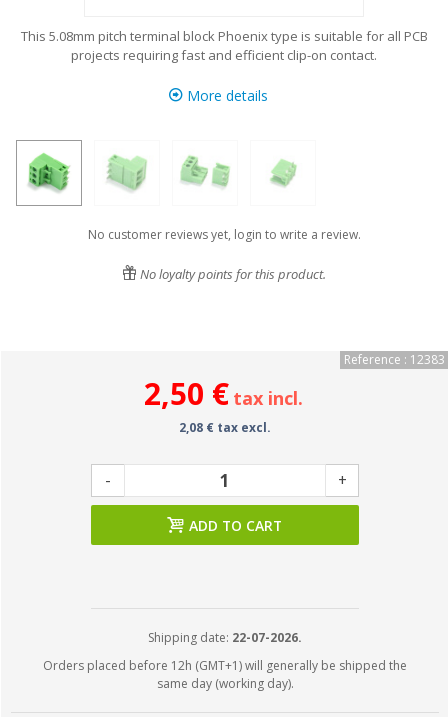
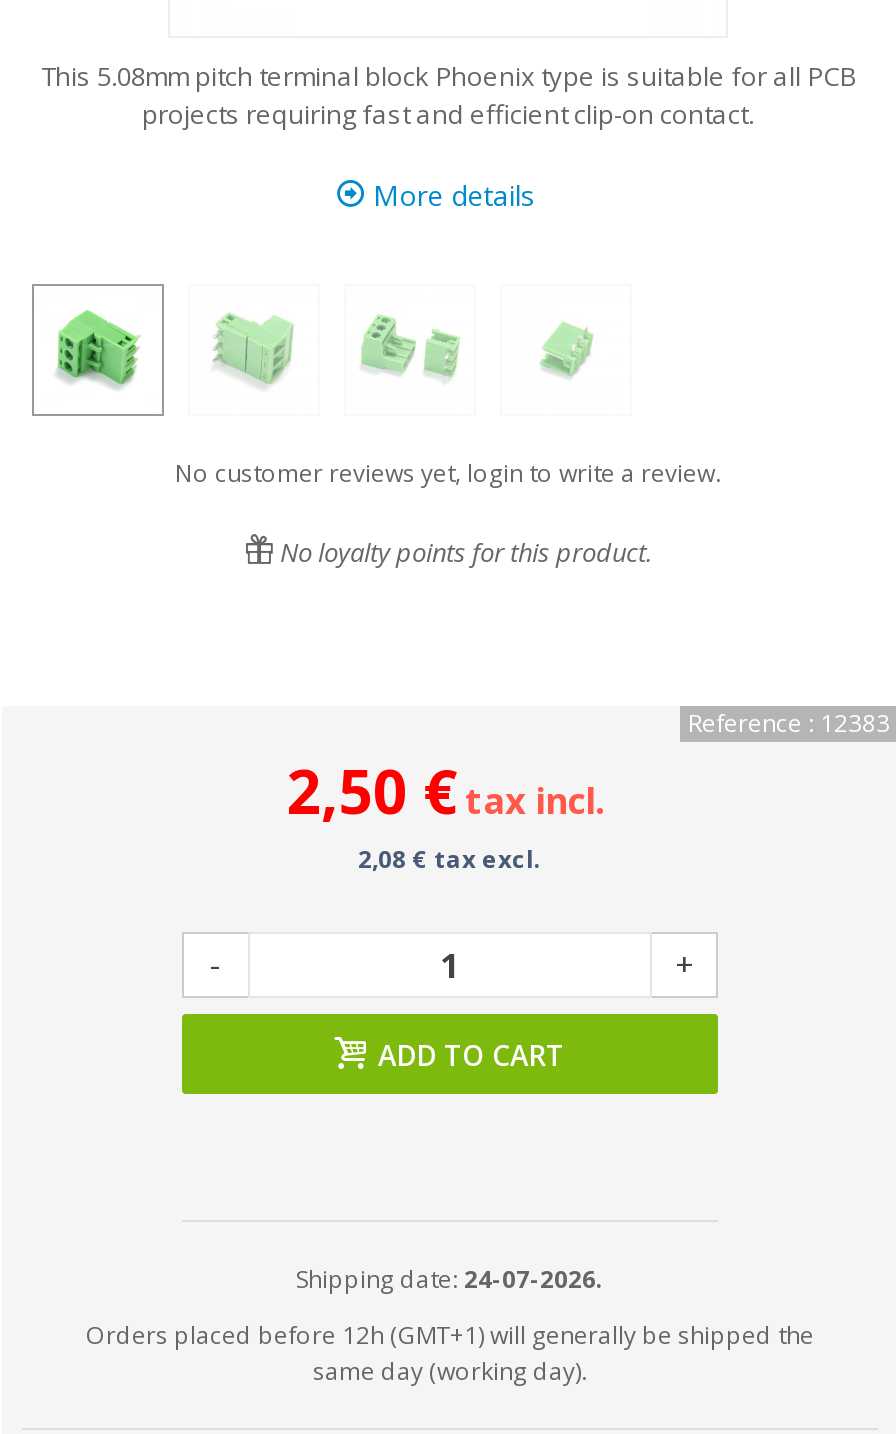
[148,629,302,646] Shipping date: 22-07-2026. -> [296,1262,604,1296] Shipping date: 24-07-2026.

